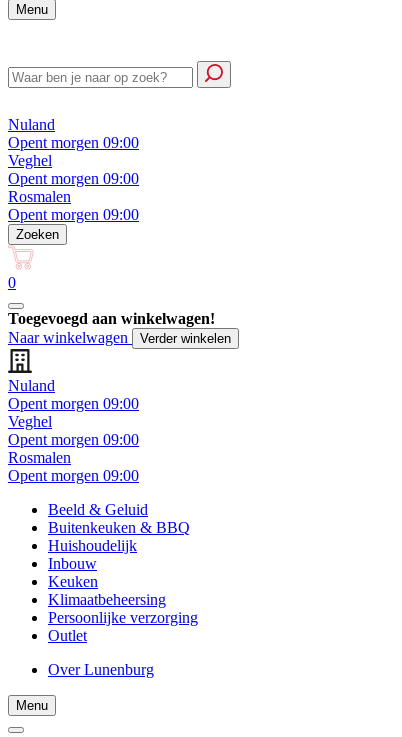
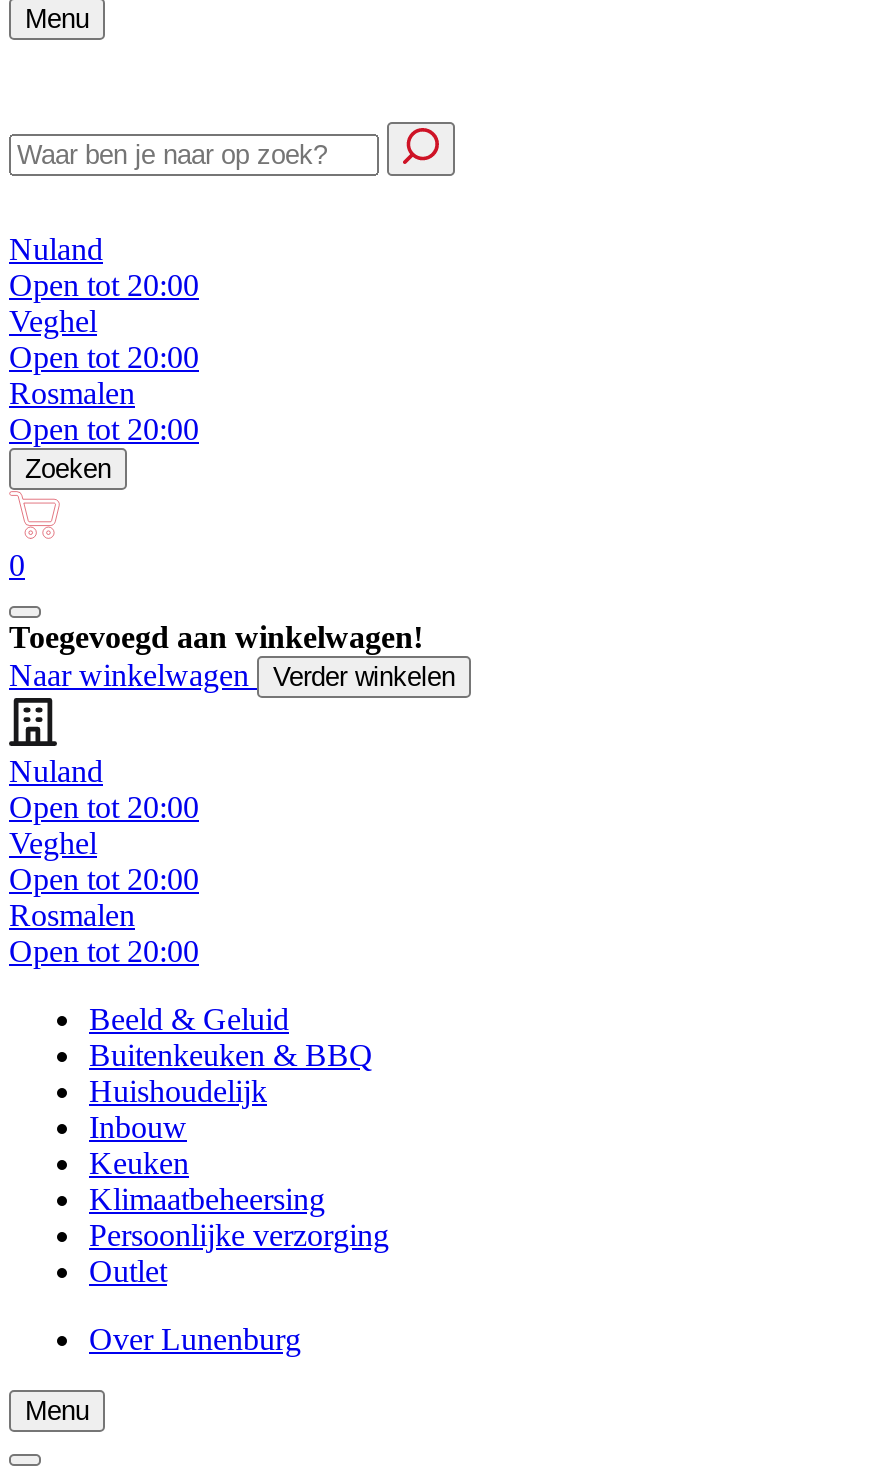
[8,134,139,151] Opent morgen 09:00 -> [9,268,199,302] Open tot 20:00
[8,170,139,187] Opent morgen 09:00 -> [9,340,199,374] Open tot 20:00
[8,206,139,223] Opent morgen 09:00 -> [9,412,199,446] Open tot 20:00
[8,395,139,412] Opent morgen 09:00 -> [9,790,199,824] Open tot 20:00
[8,431,139,448] Opent morgen 09:00 -> [9,862,199,896] Open tot 20:00
[8,467,139,484] Opent morgen 09:00 -> [9,934,199,968] Open tot 20:00

